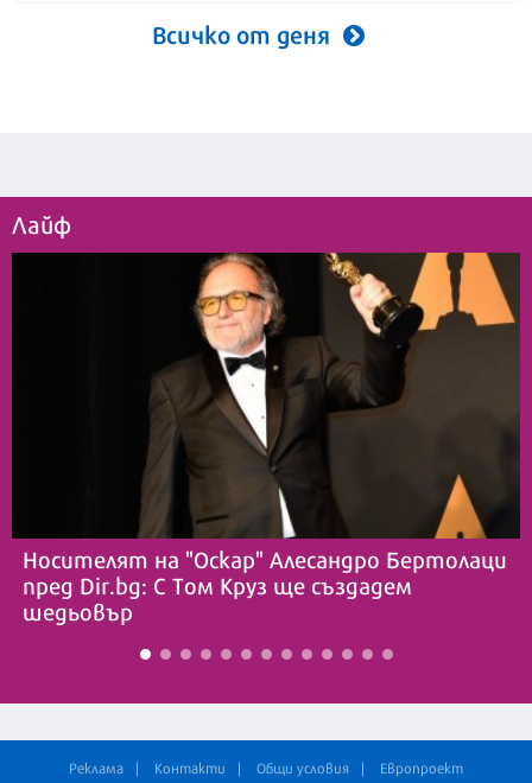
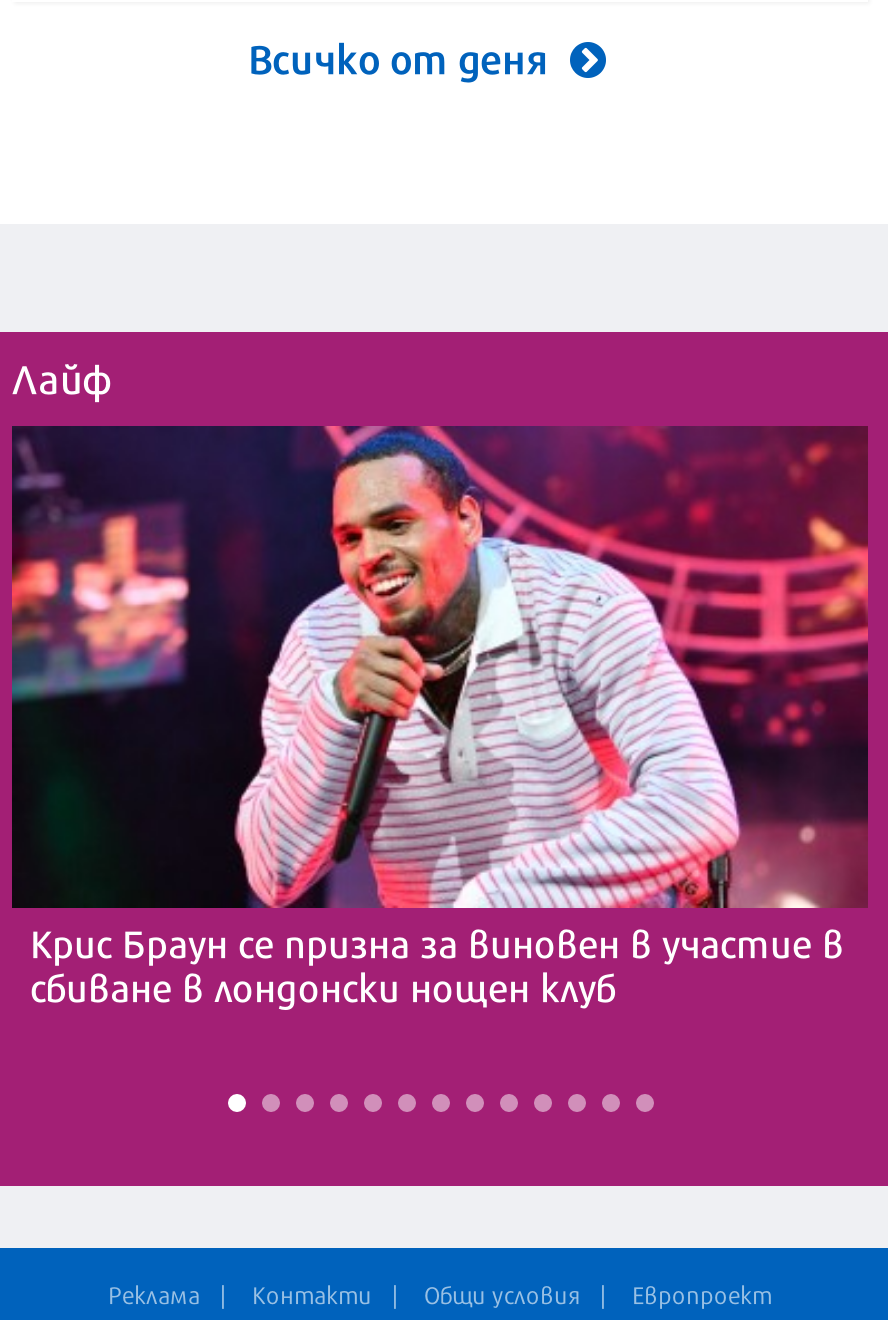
[11,252,521,627] [image] | Носителят на "Оскар" Алесандро Бертолаци | пред Dir.bg: С Том Круз ще създадем | шедьовър -> [10,424,870,1014] [image] | Крис Браун се призна за виновен в участие в | сбиване в лондонски нощен клуб

